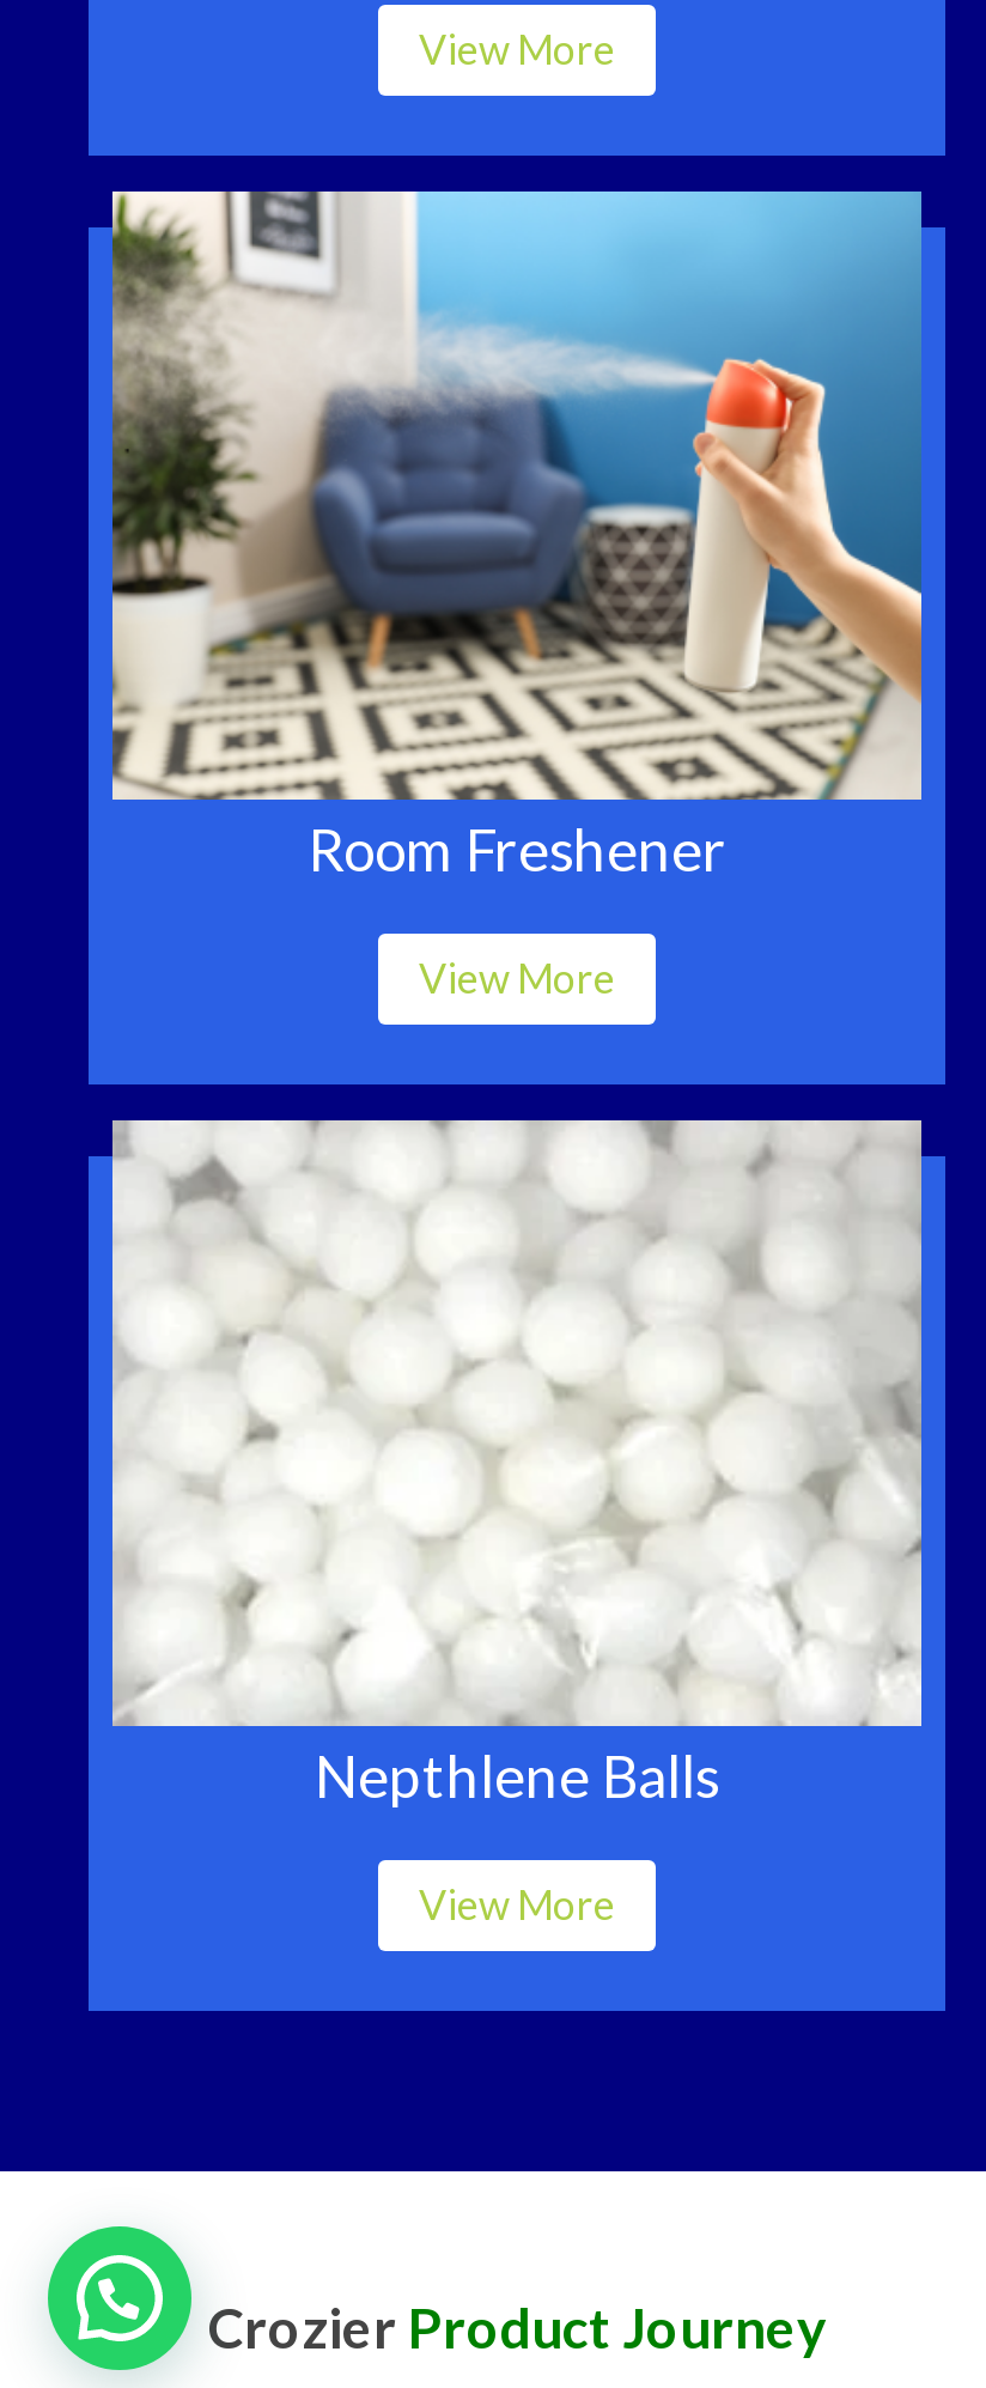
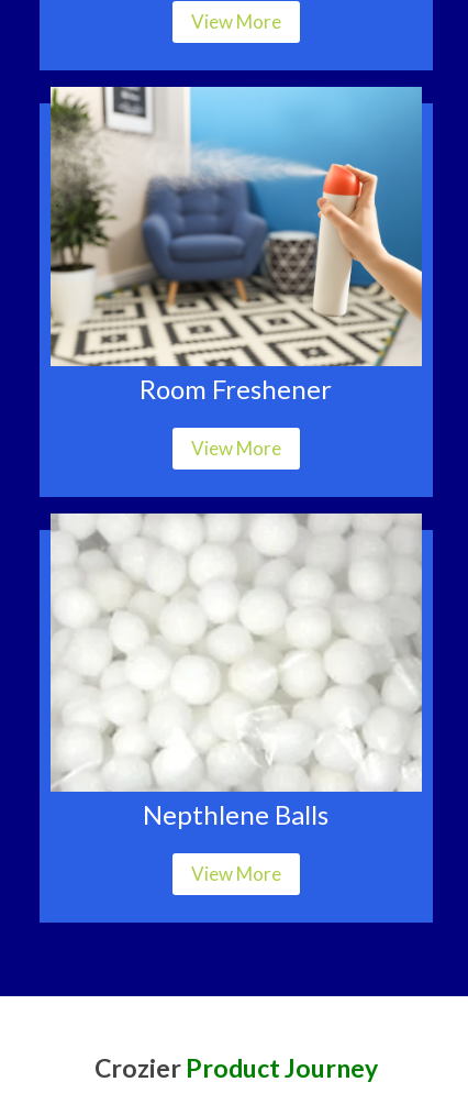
[43,2224,196,2377] [image] -> none

